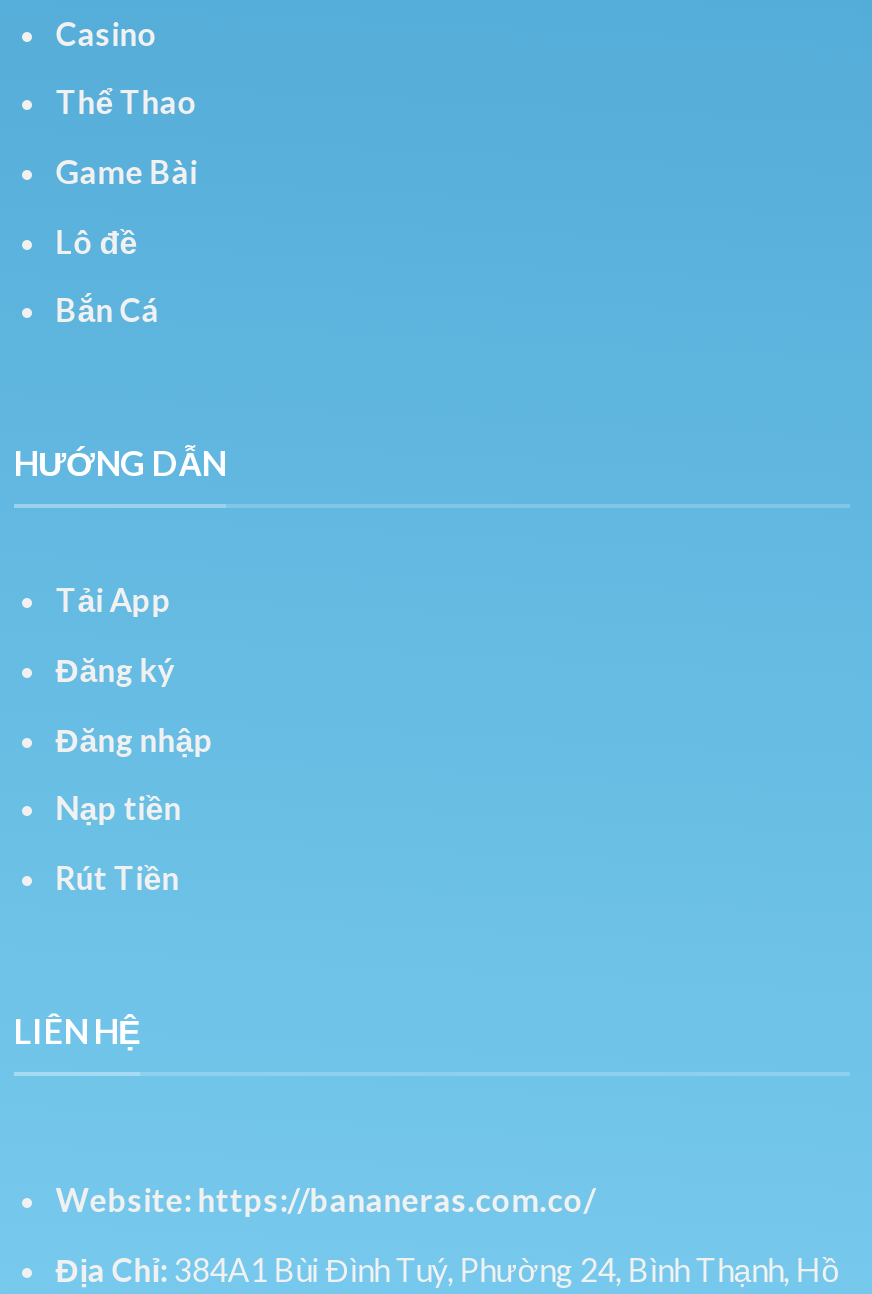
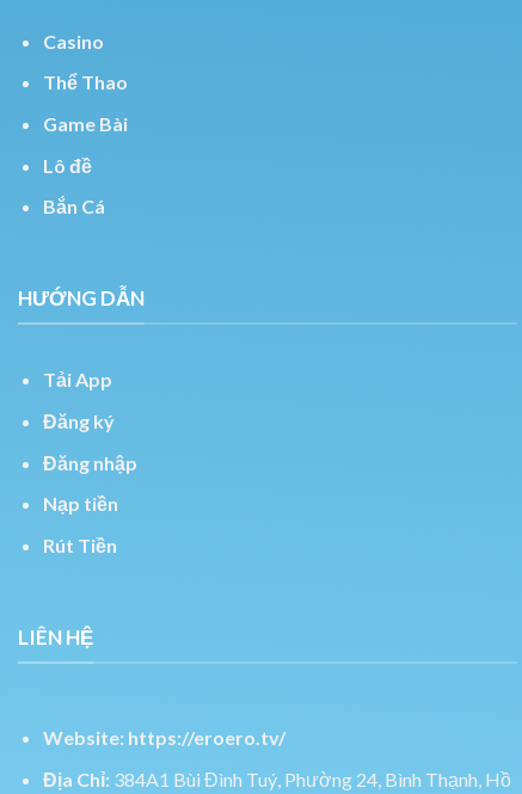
[56,1180,596,1218] Website: https://bananeras.com.co/ -> [43,726,285,749] Website: https://eroero.tv/

